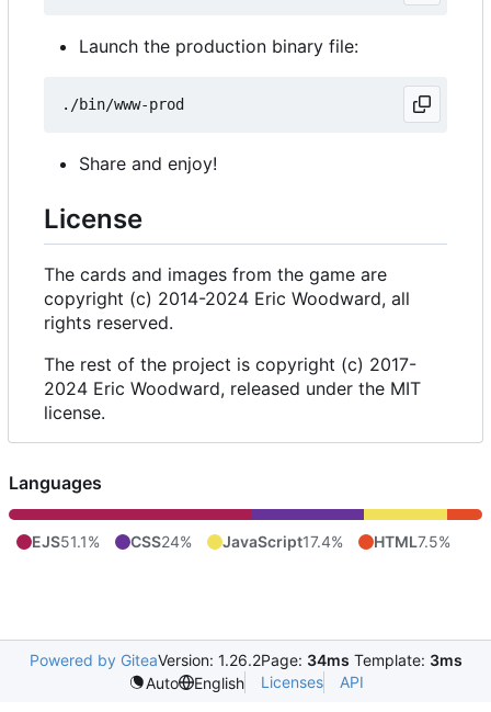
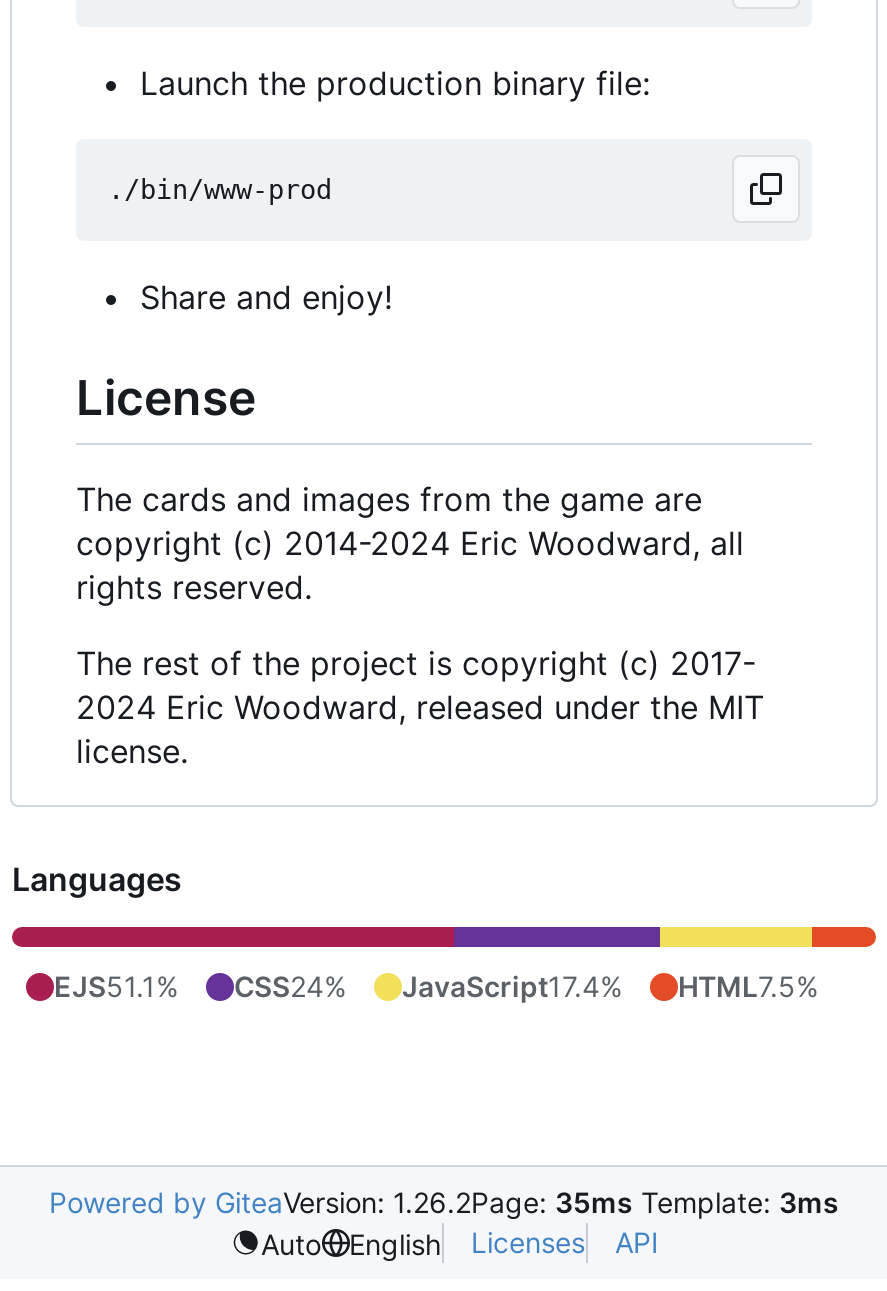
[29,651,462,669] Powered by GiteaVersion: 1.26.2Page: 34ms Template: 3ms -> [49,1185,839,1219] Powered by GiteaVersion: 1.26.2Page: 35ms Template: 3ms

